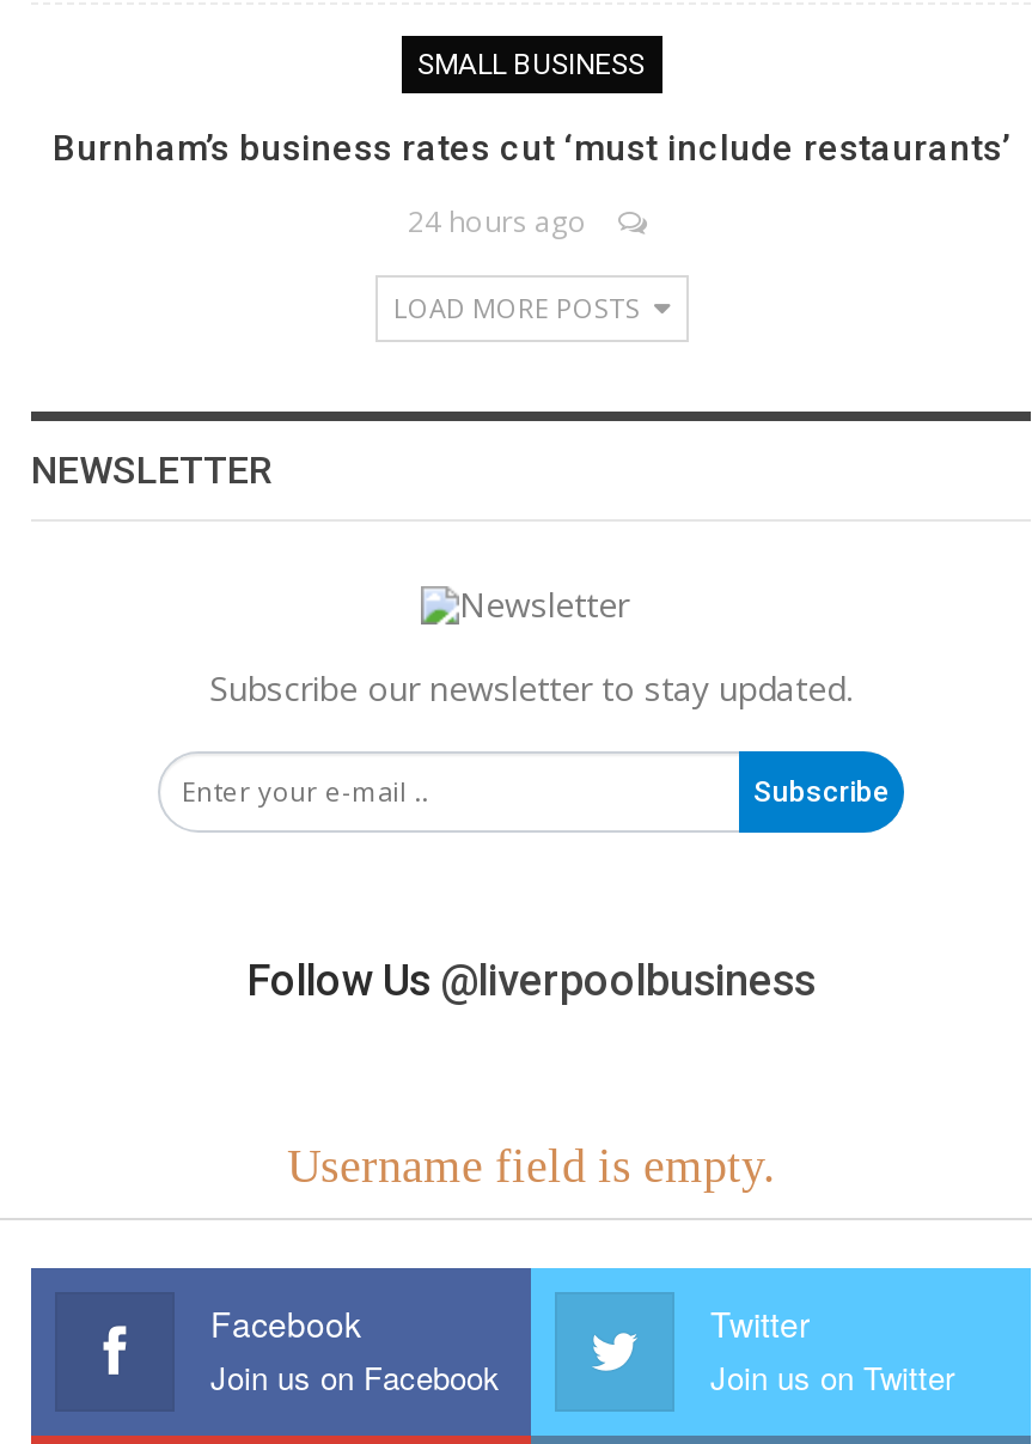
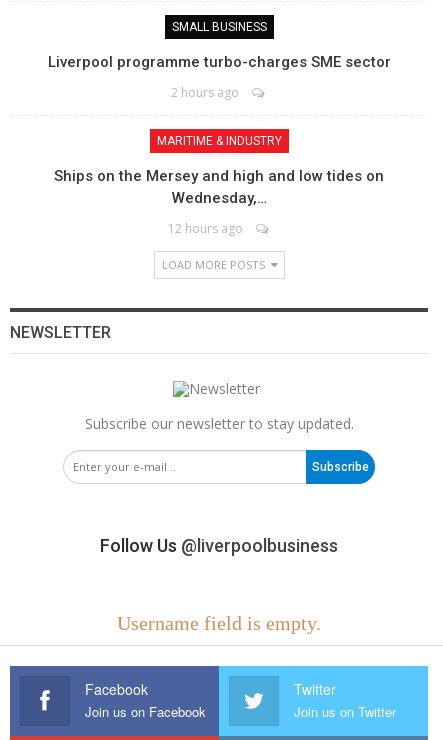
[53,128,1009,242] Burnham’s business rates cut ‘must include restaurants’ | 24 hours ago -> [47,53,390,237] Liverpool programme turbo-charges SME sector | 2 hours ago | MARITIME & INDUSTRY | Ships on the Mersey and high and low tides on | Wednesday,… | 12 hours ago

